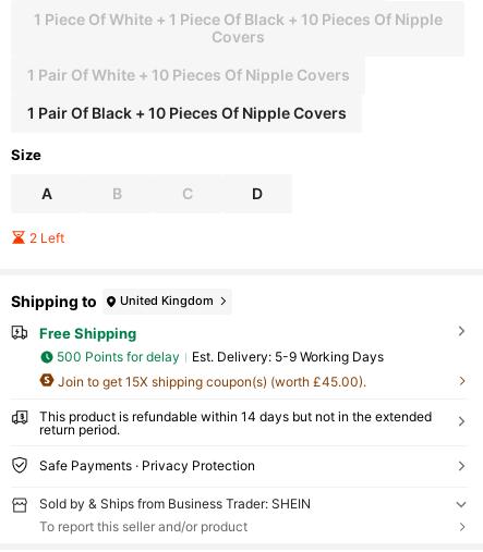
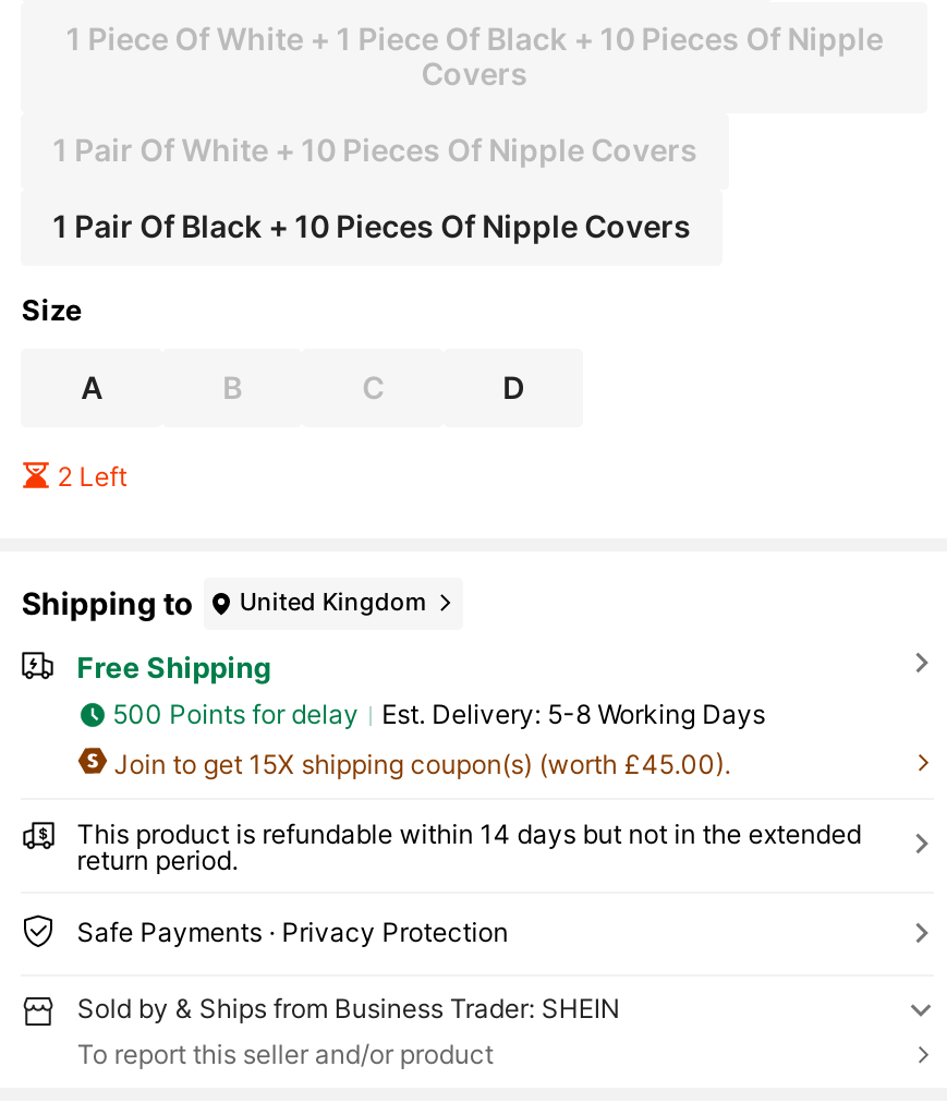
[191,349,383,365] Est. Delivery: 5-9 Working Days -> [382,698,765,731] Est. Delivery: 5-8 Working Days

